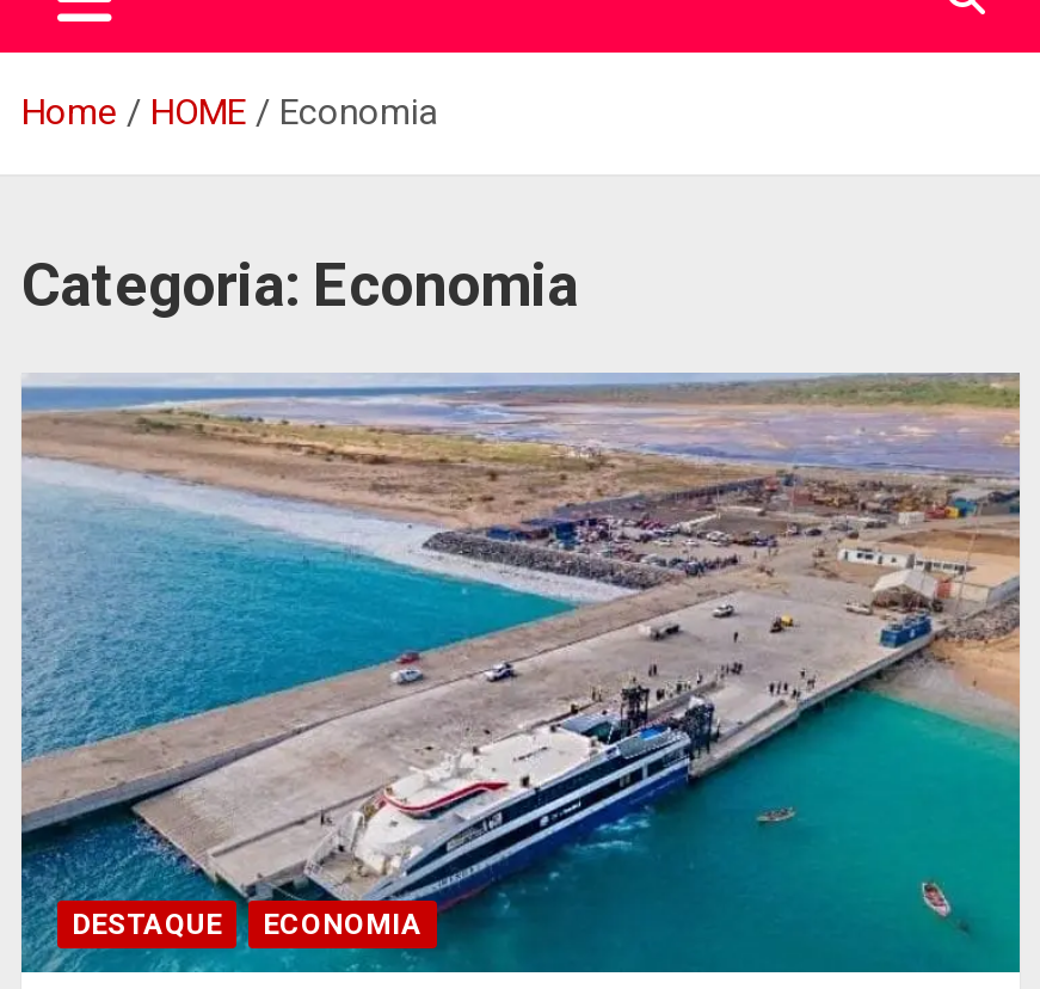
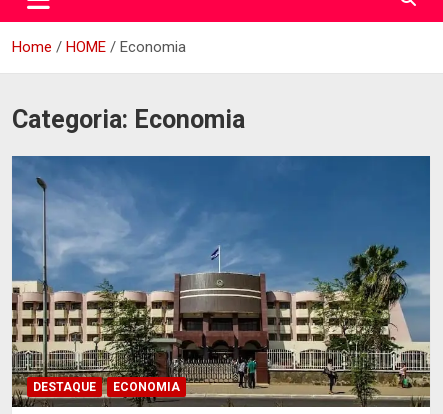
[19,373,1022,975] [image] -> [11,155,431,408] [image]

